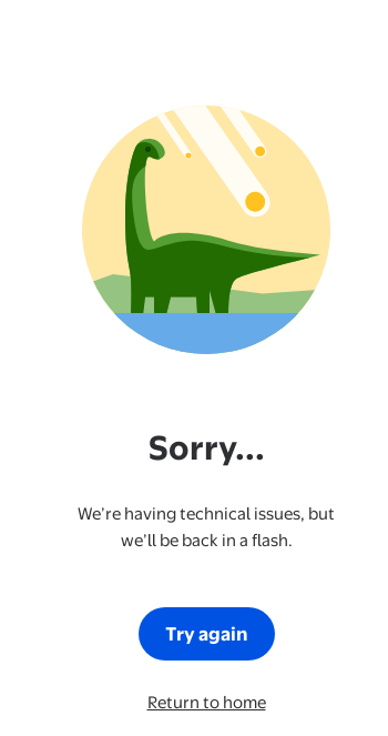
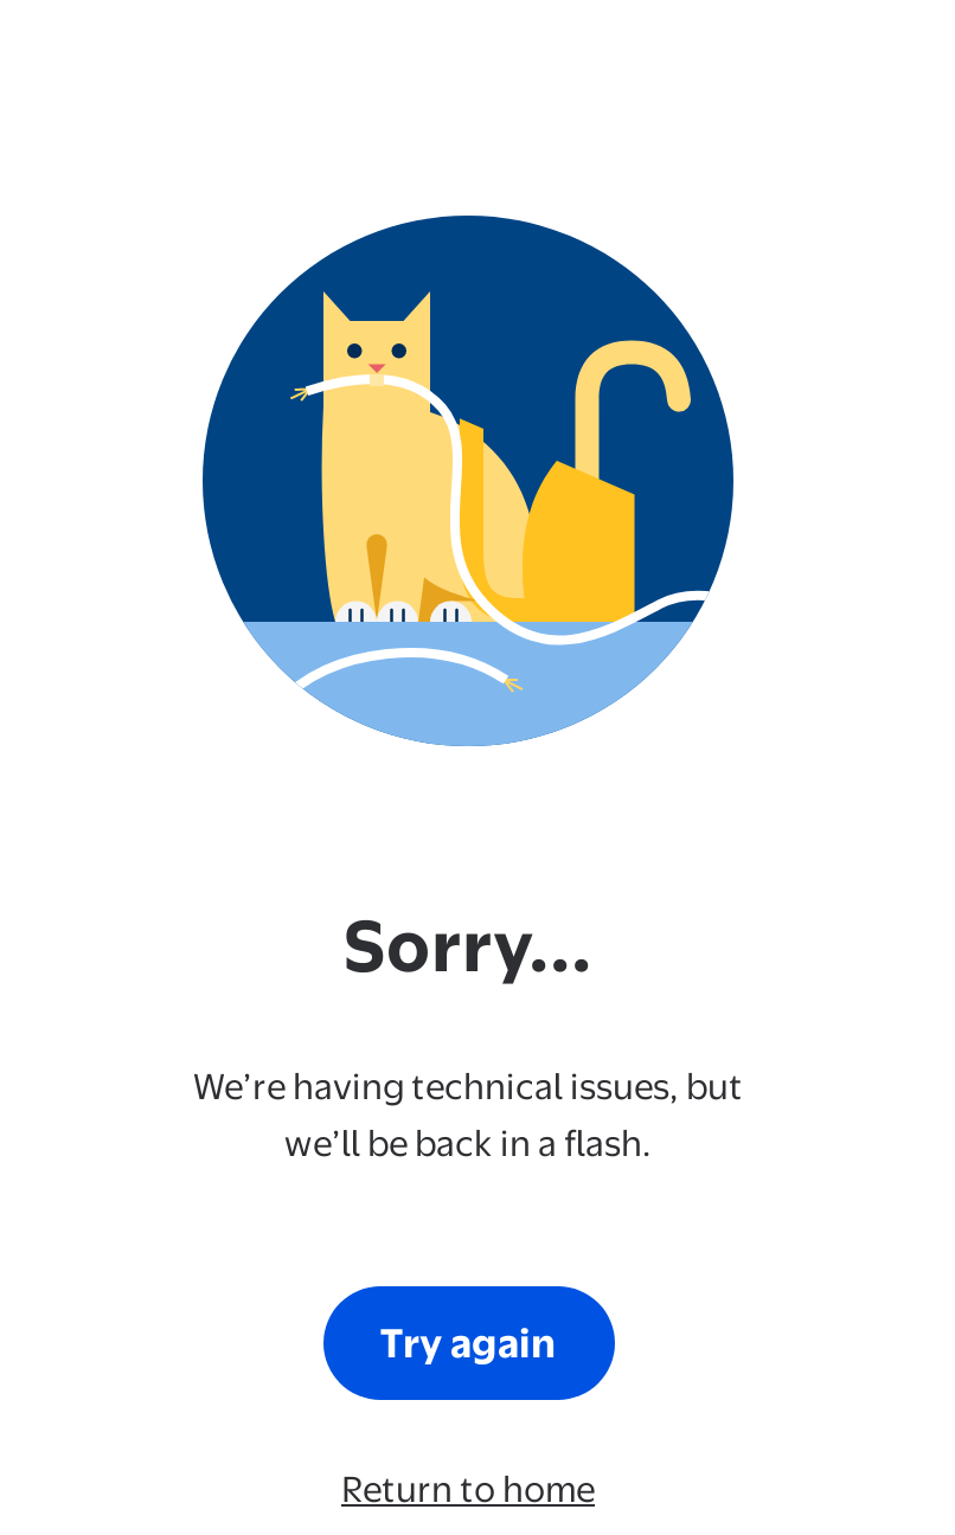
[82,105,330,329] [image] -> [200,213,736,694] [image]

